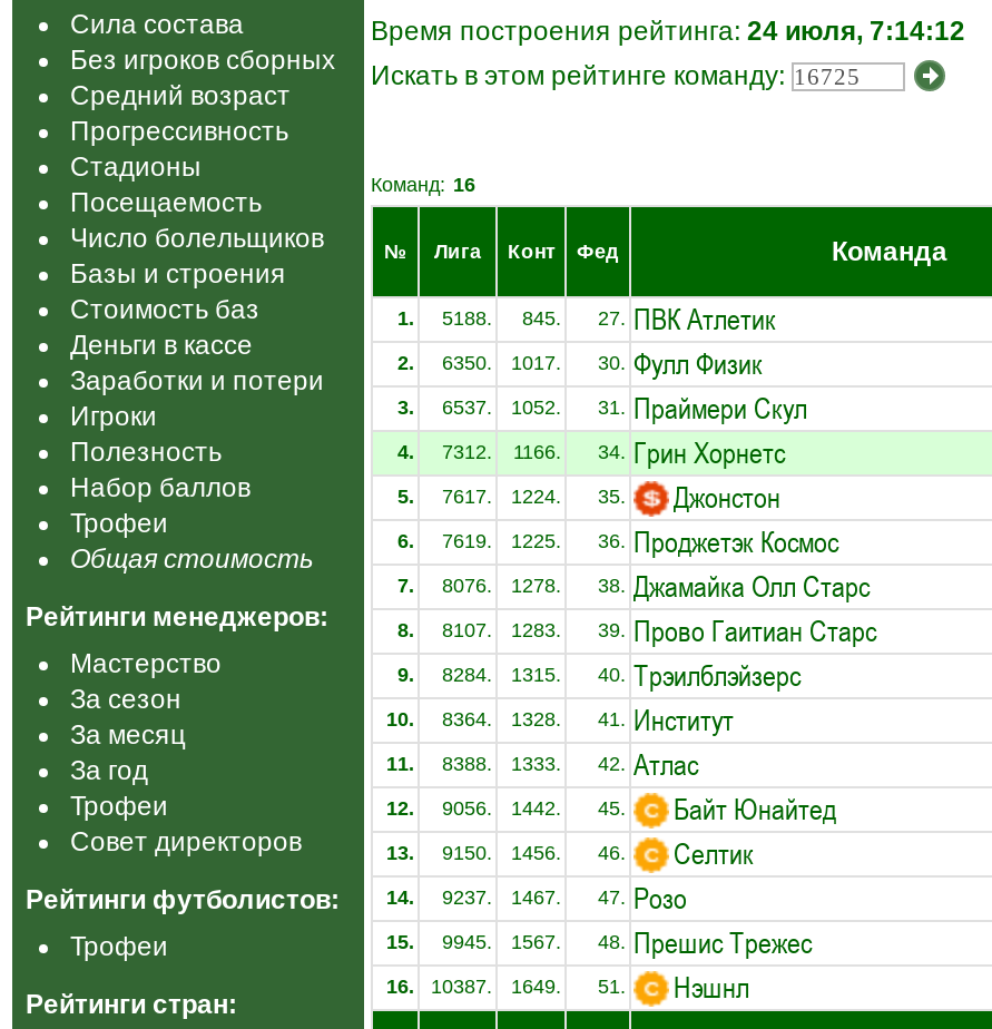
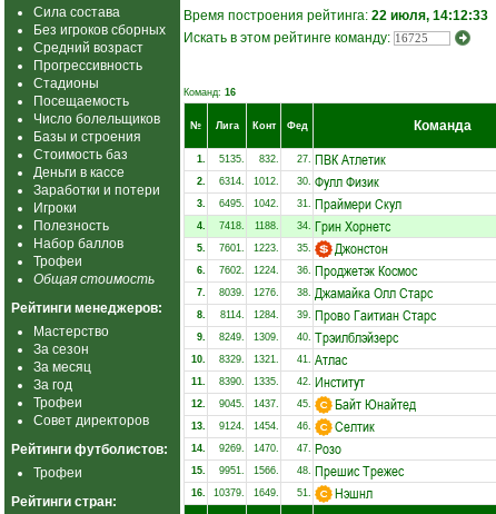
[371,16,965,47] Время построения рейтинга: 24 июля, 7:14:12 -> [183,8,488,23] Время построения рейтинга: 22 июля, 14:12:33
[442,307,493,330] 5188. -> [219,154,245,165] 5135.
[522,307,562,330] 845. -> [259,154,279,165] 832.
[442,352,493,374] 6350. -> [219,176,245,187] 6314.
[511,352,562,374] 1017. -> [254,176,279,187] 1012.
[442,396,493,419] 6537. -> [219,198,245,209] 6495.
[511,396,562,419] 1052. -> [254,198,279,209] 1042.
[442,441,493,463] 7312. -> [219,220,245,231] 7418.
[513,441,562,463] 1166. -> [255,220,279,231] 1188.
[442,486,493,508] 7617. -> [219,243,245,254] 7601.
[511,486,562,508] 1224. -> [254,243,279,254] 1223.
[442,530,493,552] 7619. -> [219,265,245,276] 7602.
[511,530,562,552] 1225. -> [254,265,279,276] 1224.
[442,575,493,597] 8076. -> [219,287,245,298] 8039.
[511,575,562,597] 1278. -> [254,287,279,298] 1276.
[442,619,493,641] 8107. -> [220,309,245,320] 8114.
[511,619,562,641] 1283. -> [254,309,279,320] 1284.
[442,664,493,686] 8284. -> [219,332,245,343] 8249.
[511,664,562,686] 1315. -> [254,332,279,343] 1309.
[442,699,734,739] 8364. | 1328. | 41. Институт -> [219,349,347,369] 8329. | 1321. | 41. Атлас
[442,744,698,784] 8388. | 1333. | 42. Атлас -> [219,372,365,392] 8390. | 1335. | 42. Институт
[442,797,493,820] 9056. -> [219,398,245,409] 9045.
[511,797,562,820] 1442. -> [254,398,279,409] 1437.
[442,842,493,864] 9150. -> [219,421,245,432] 9124.
[511,842,562,864] 1456. -> [254,421,279,432] 1454.
[442,886,493,909] 9237. -> [219,443,245,454] 9269.
[511,886,562,909] 1467. -> [254,443,279,454] 1470.
[442,931,493,953] 9945. -> [219,465,245,476] 9951.
[511,931,562,953] 1567. -> [254,465,279,476] 1566.
[386,976,627,998] 16. 10387. 1649. 51. -> [191,487,311,498] 16. 10379. 1649. 51.

